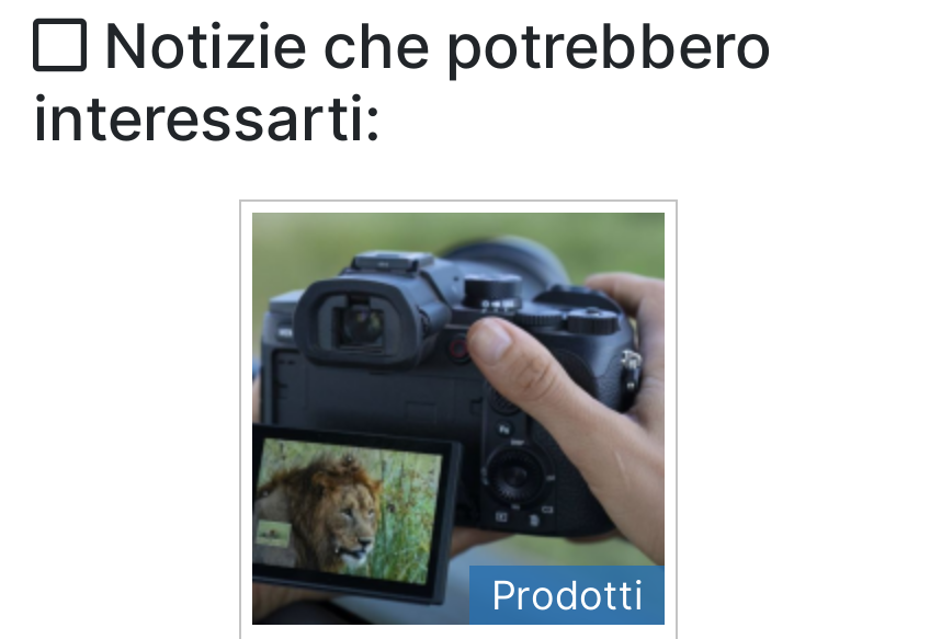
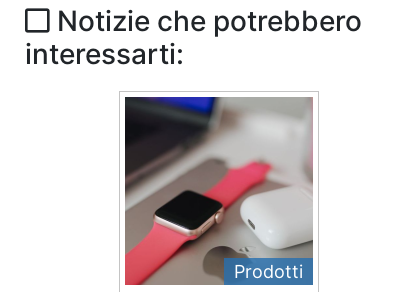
[250,210,665,627] [image] -> [124,96,313,286] [image]

